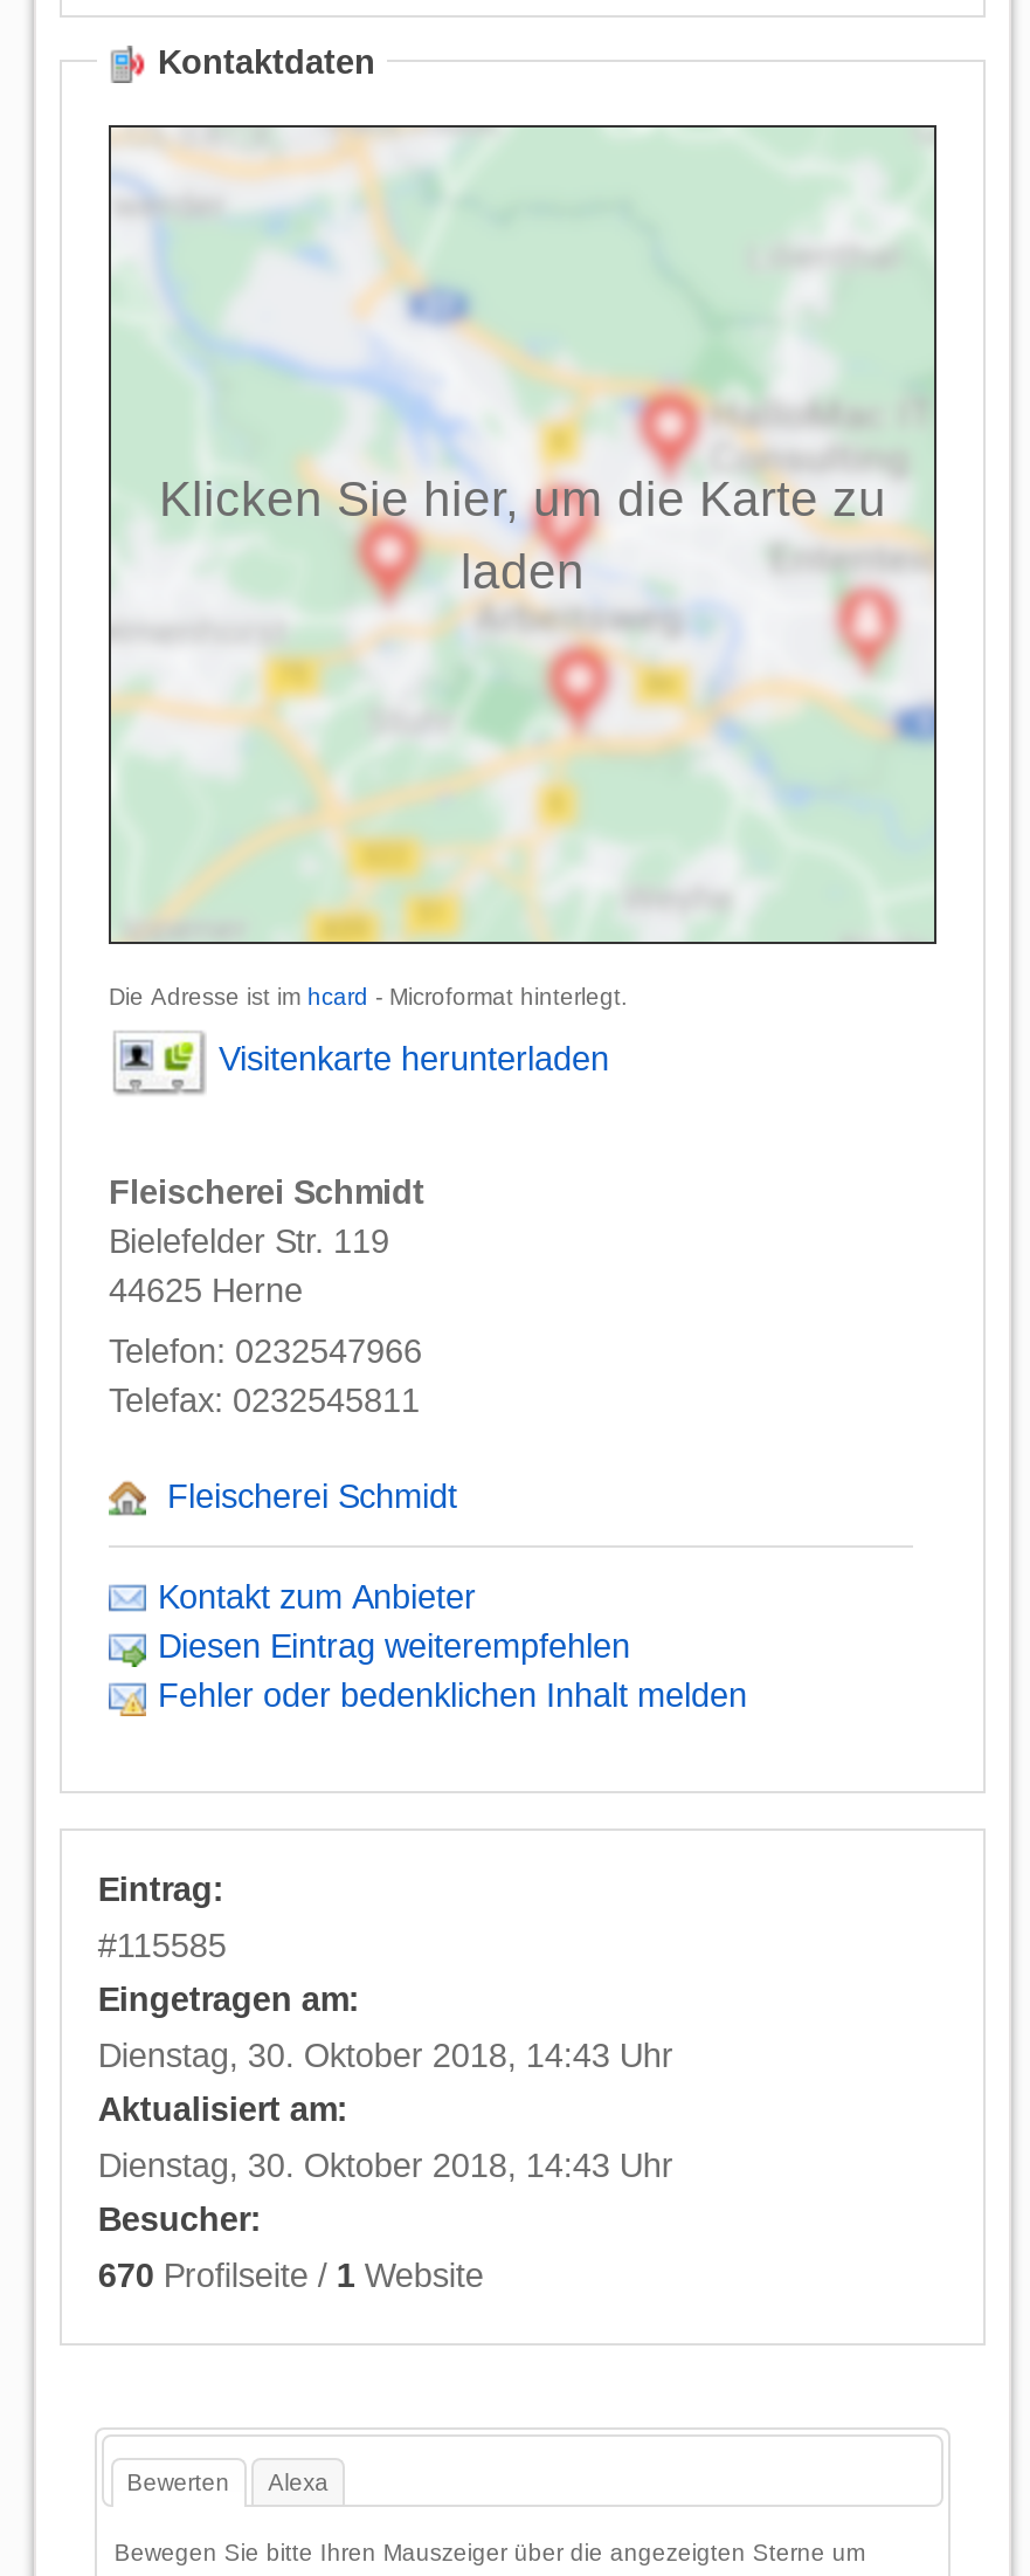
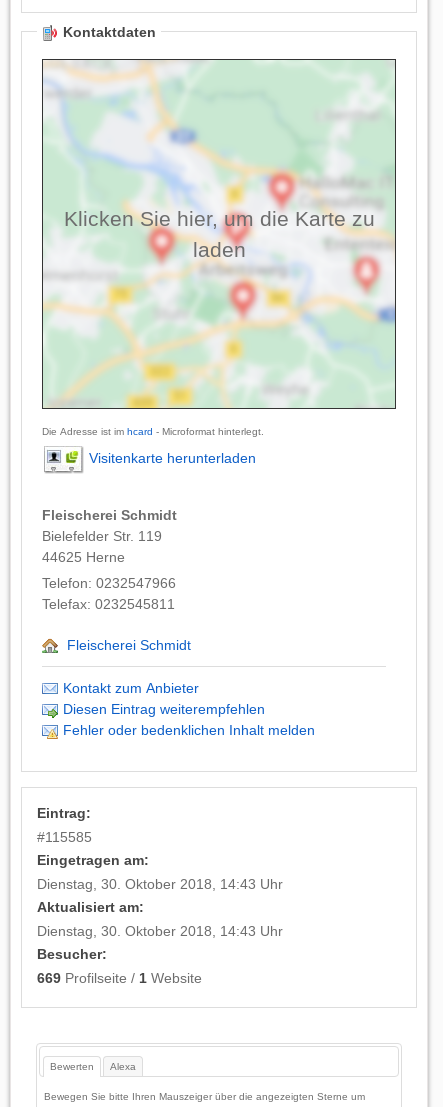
[98,2258,484,2295] 670 Profilseite / 1 Website -> [37,970,202,986] 669 Profilseite / 1 Website

